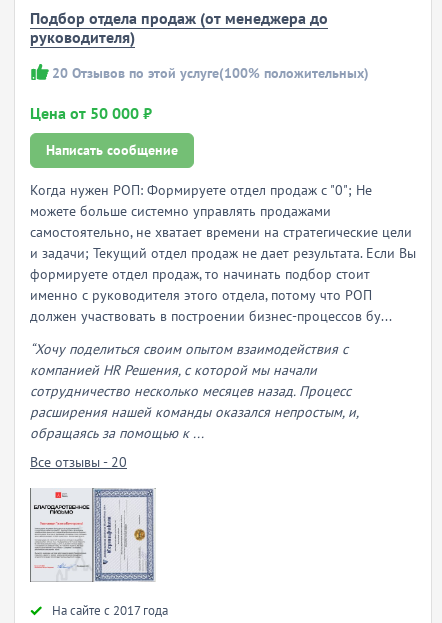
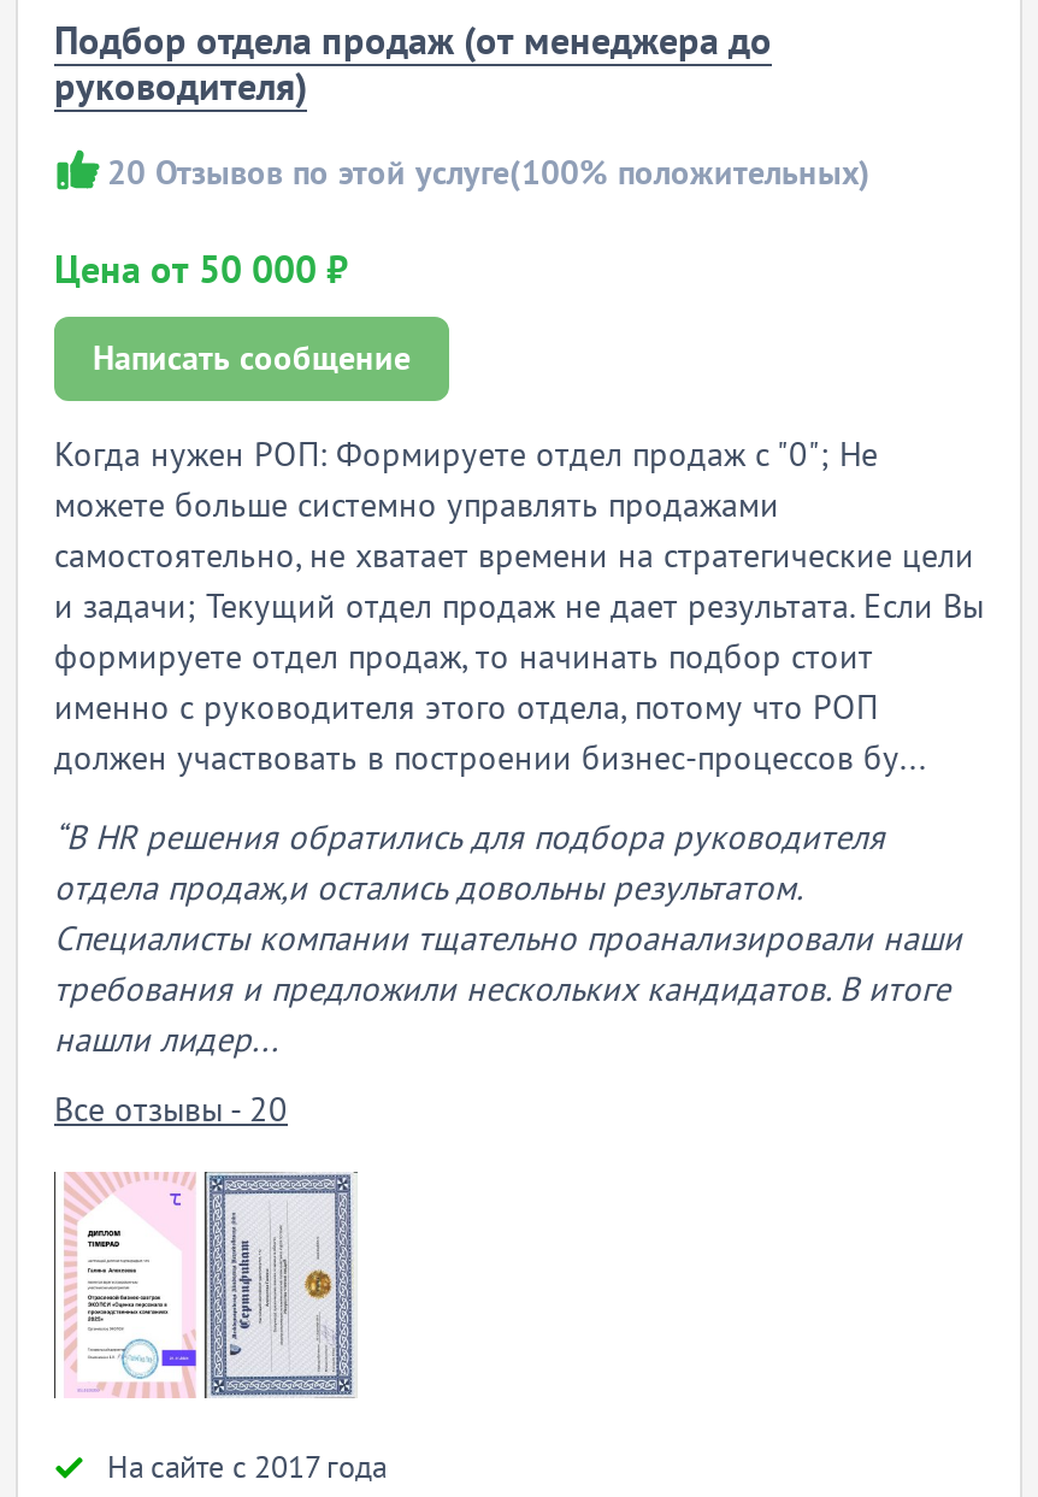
[30,340,358,442] “Хочу поделиться своим опытом взаимодействия с | компанией HR Решения, с которой мы начали | сотрудничество несколько месяцев назад. Процесс | расширения нашей команды оказался непростым, и, | обращаясь за помощью к ... -> [54,815,962,1060] “В HR решения обратились для подбора руководителя | отдела продаж,и остались довольны результатом. | Специалисты компании тщательно проанализировали наши | требования и предложили нескольких кандидатов. В итоге | нашли лидер...
[30,489,92,583] [image] -> [59,1172,201,1398] [image]

